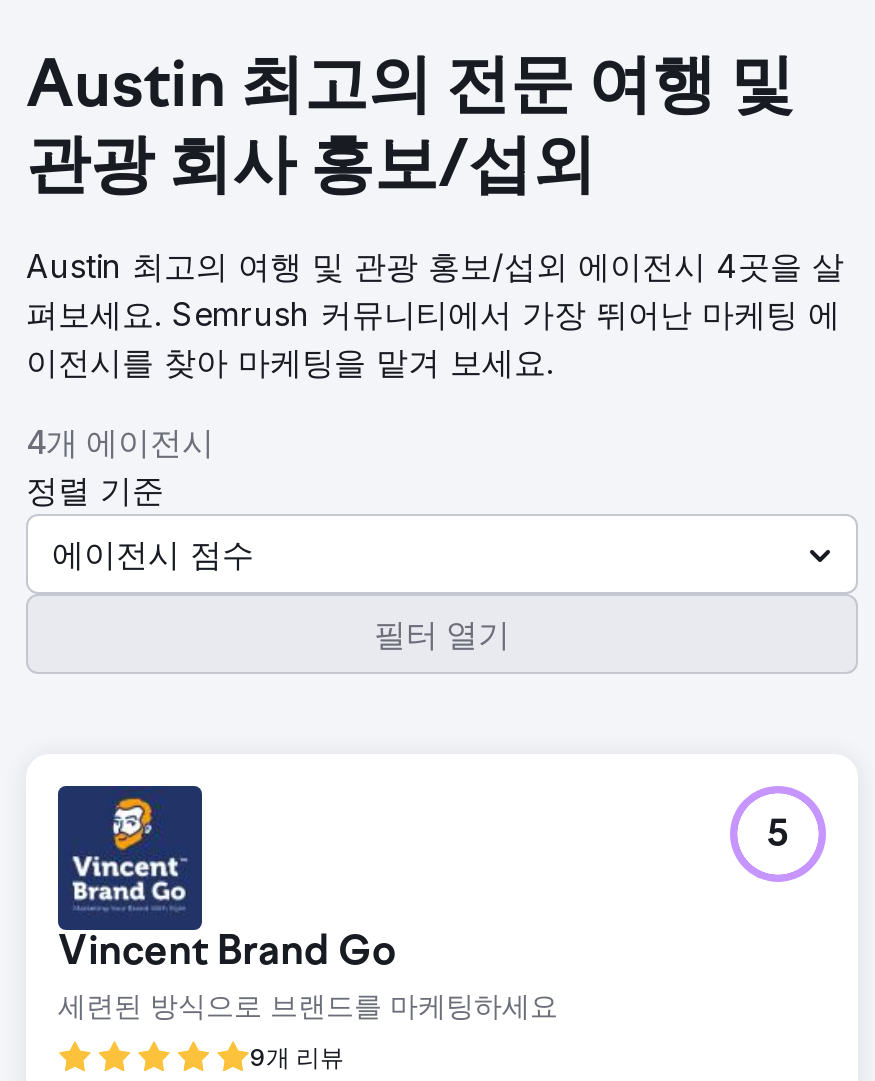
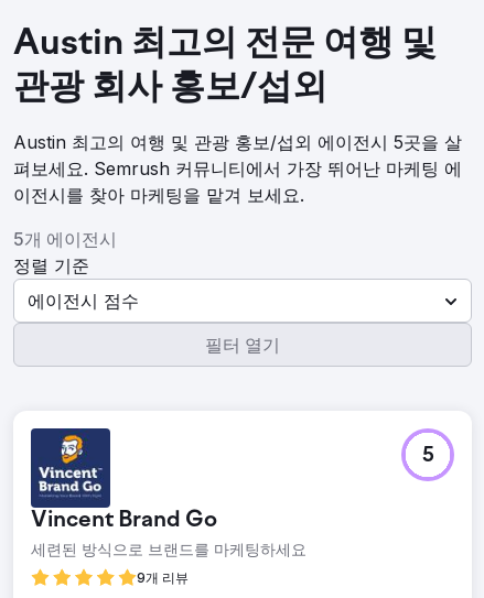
[26,246,844,286] Austin 최고의 여행 및 관광 홍보/섭외 에이전시 4곳을 살 -> [13,131,462,153] Austin 최고의 여행 및 관광 홍보/섭외 에이전시 5곳을 살
[26,422,214,462] 4개 에이전시 -> [13,228,117,250] 5개 에이전시

